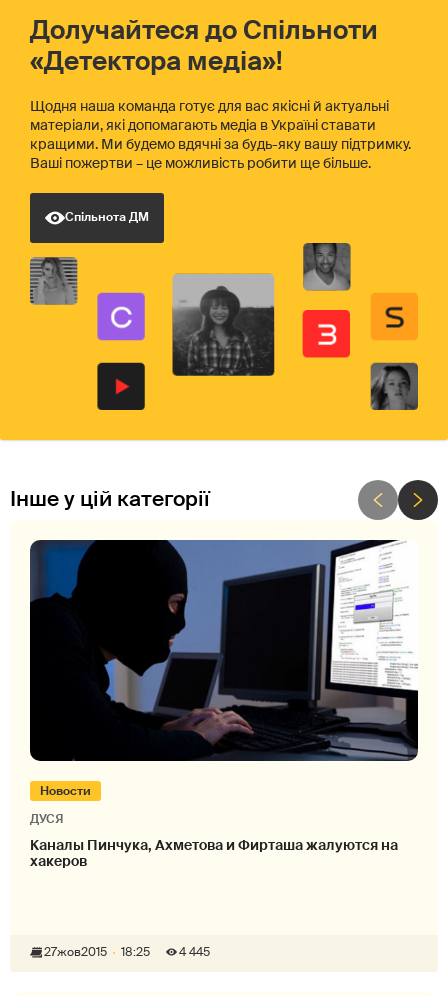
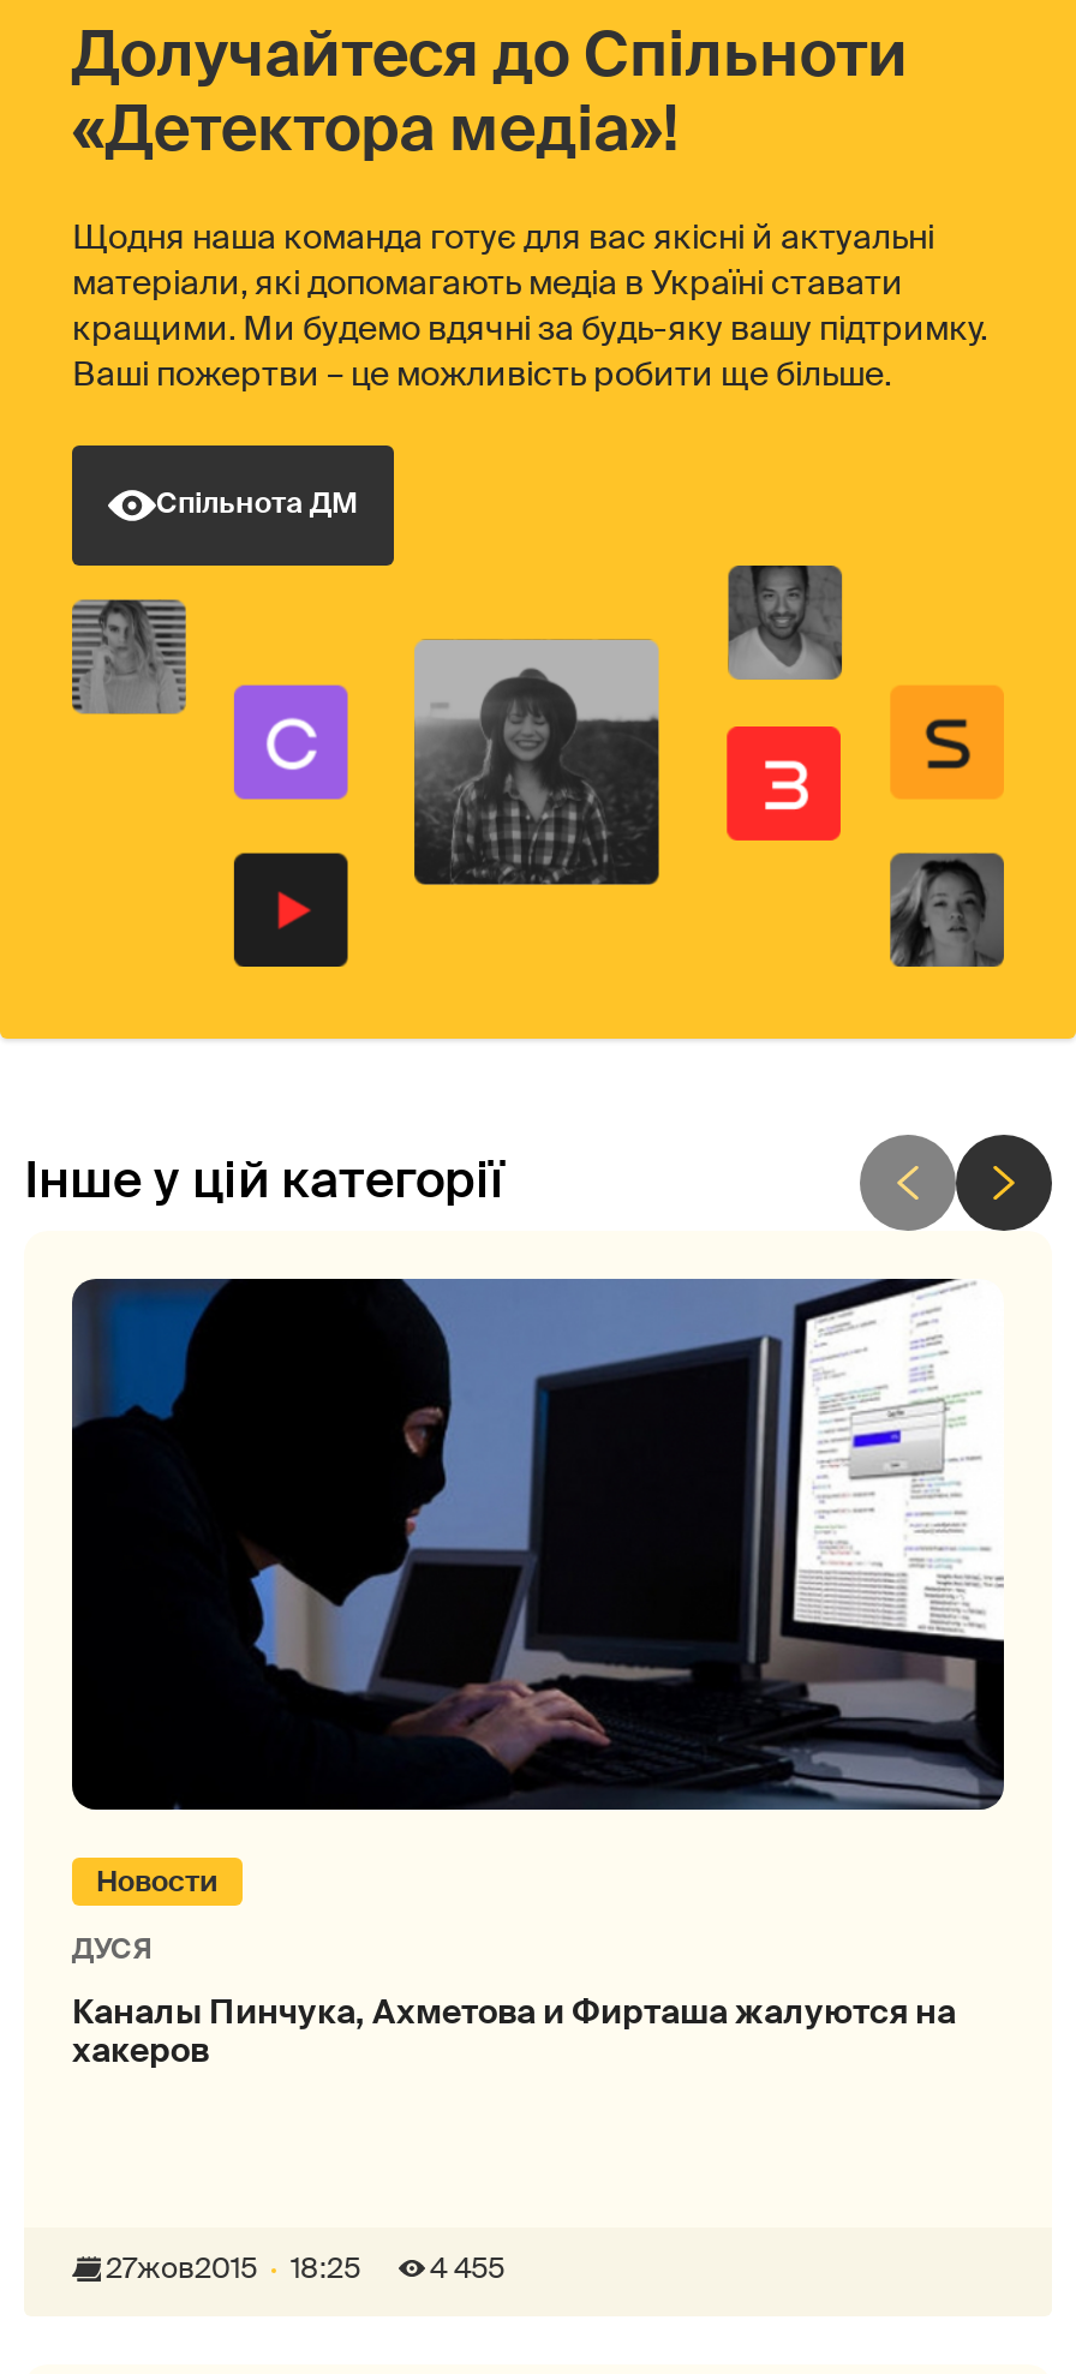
[44,944,210,960] 27жов2015 18:25 4 445 -> [106,2250,504,2288] 27жов2015 18:25 4 455

